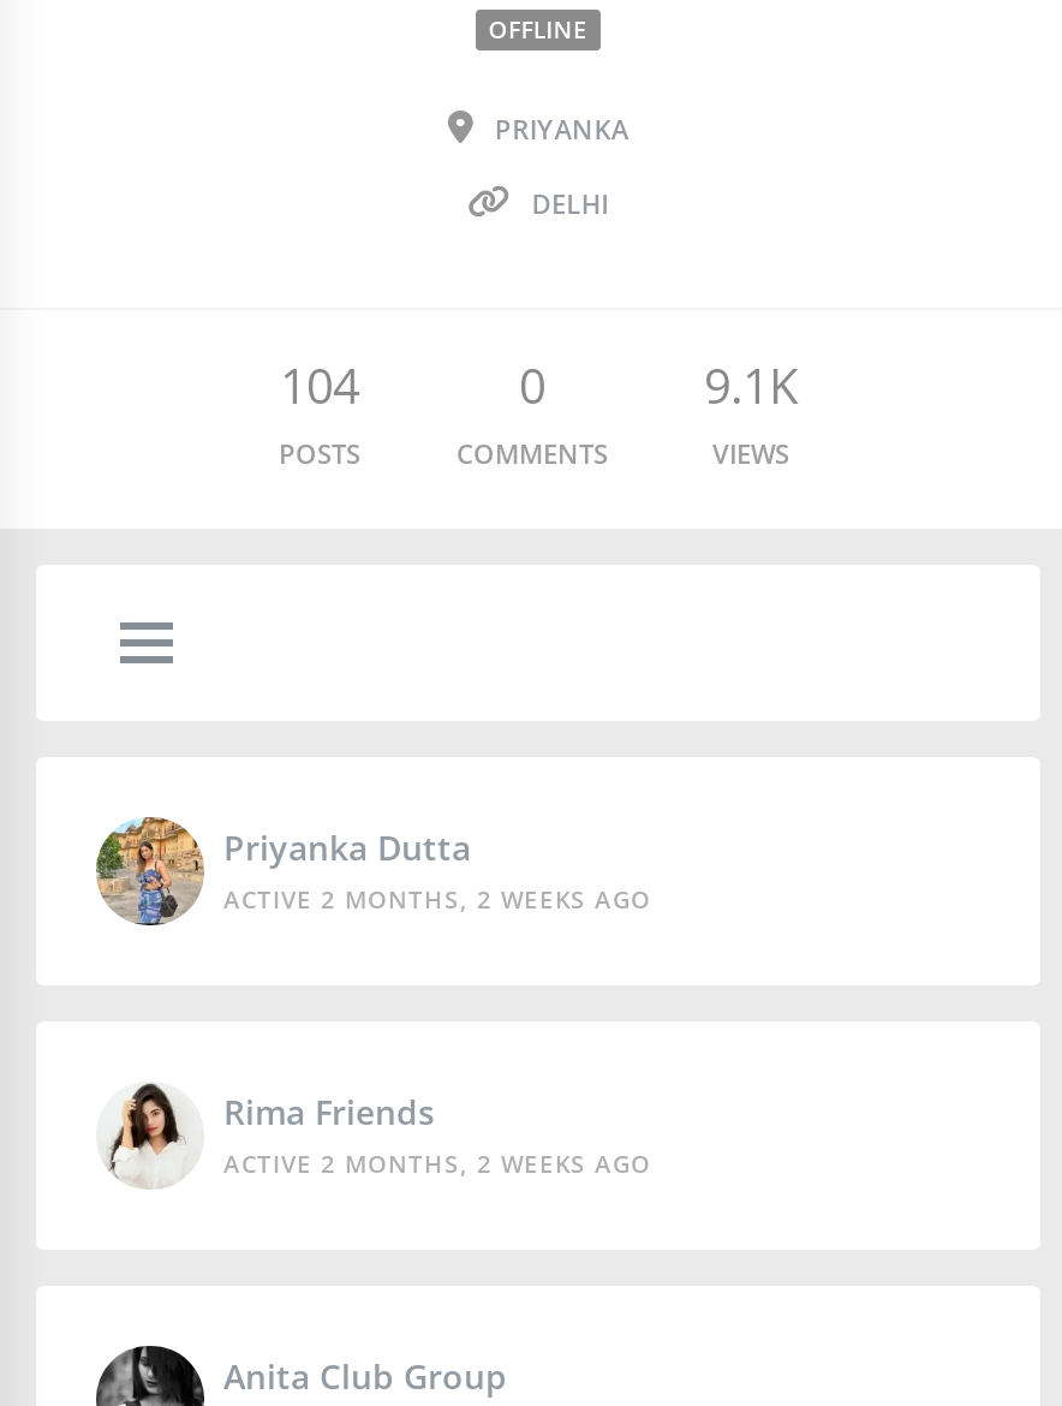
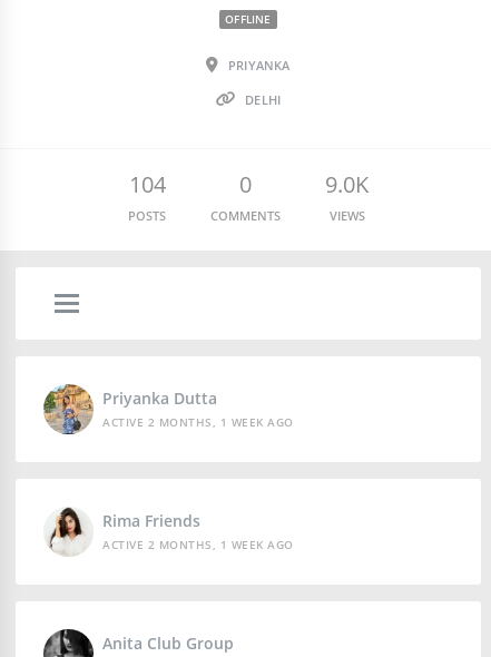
[704,353,798,418] 9.1K -> [325,169,369,199] 9.0K
[223,881,651,915] ACTIVE 2 MONTHS, 2 WEEKS AGO -> [102,414,293,429] ACTIVE 2 MONTHS, 1 WEEK AGO
[223,1145,651,1179] ACTIVE 2 MONTHS, 2 WEEKS AGO -> [102,536,293,552] ACTIVE 2 MONTHS, 1 WEEK AGO

